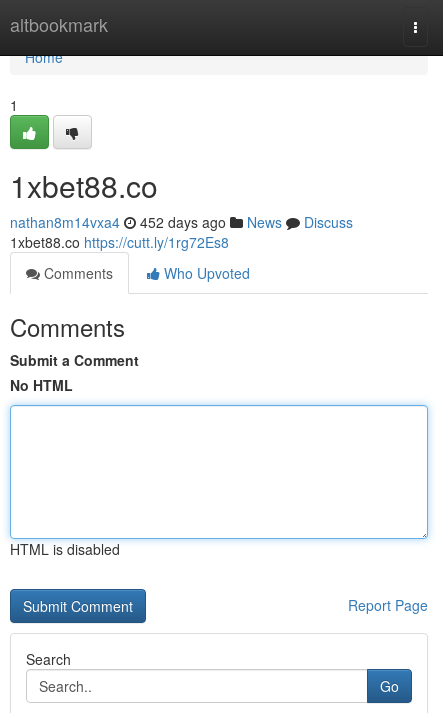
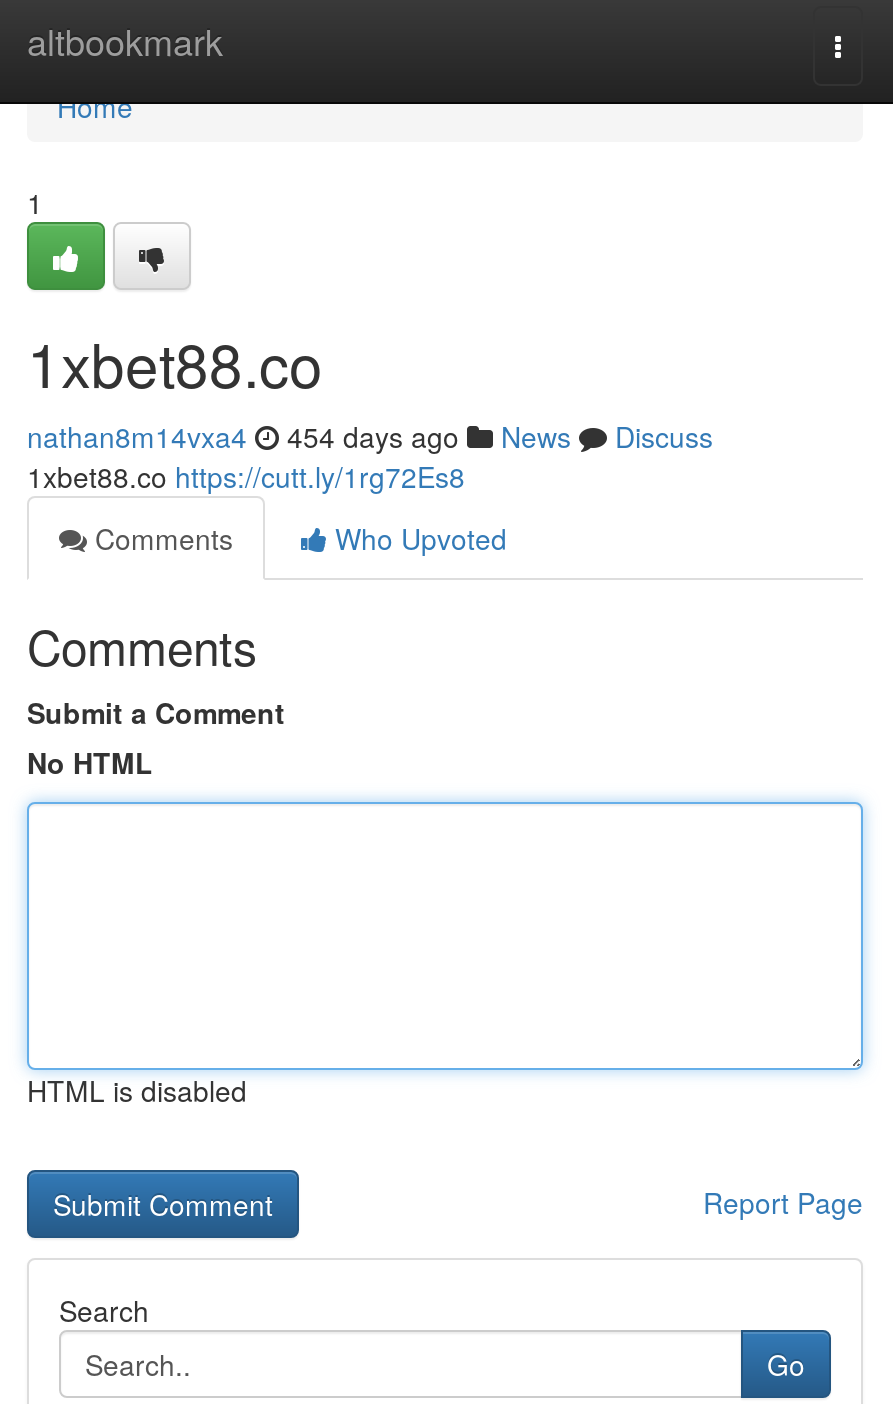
[10,212,353,232] nathan8m14vxa4 452 days ago News Discuss -> [27,416,713,456] nathan8m14vxa4 454 days ago News Discuss

